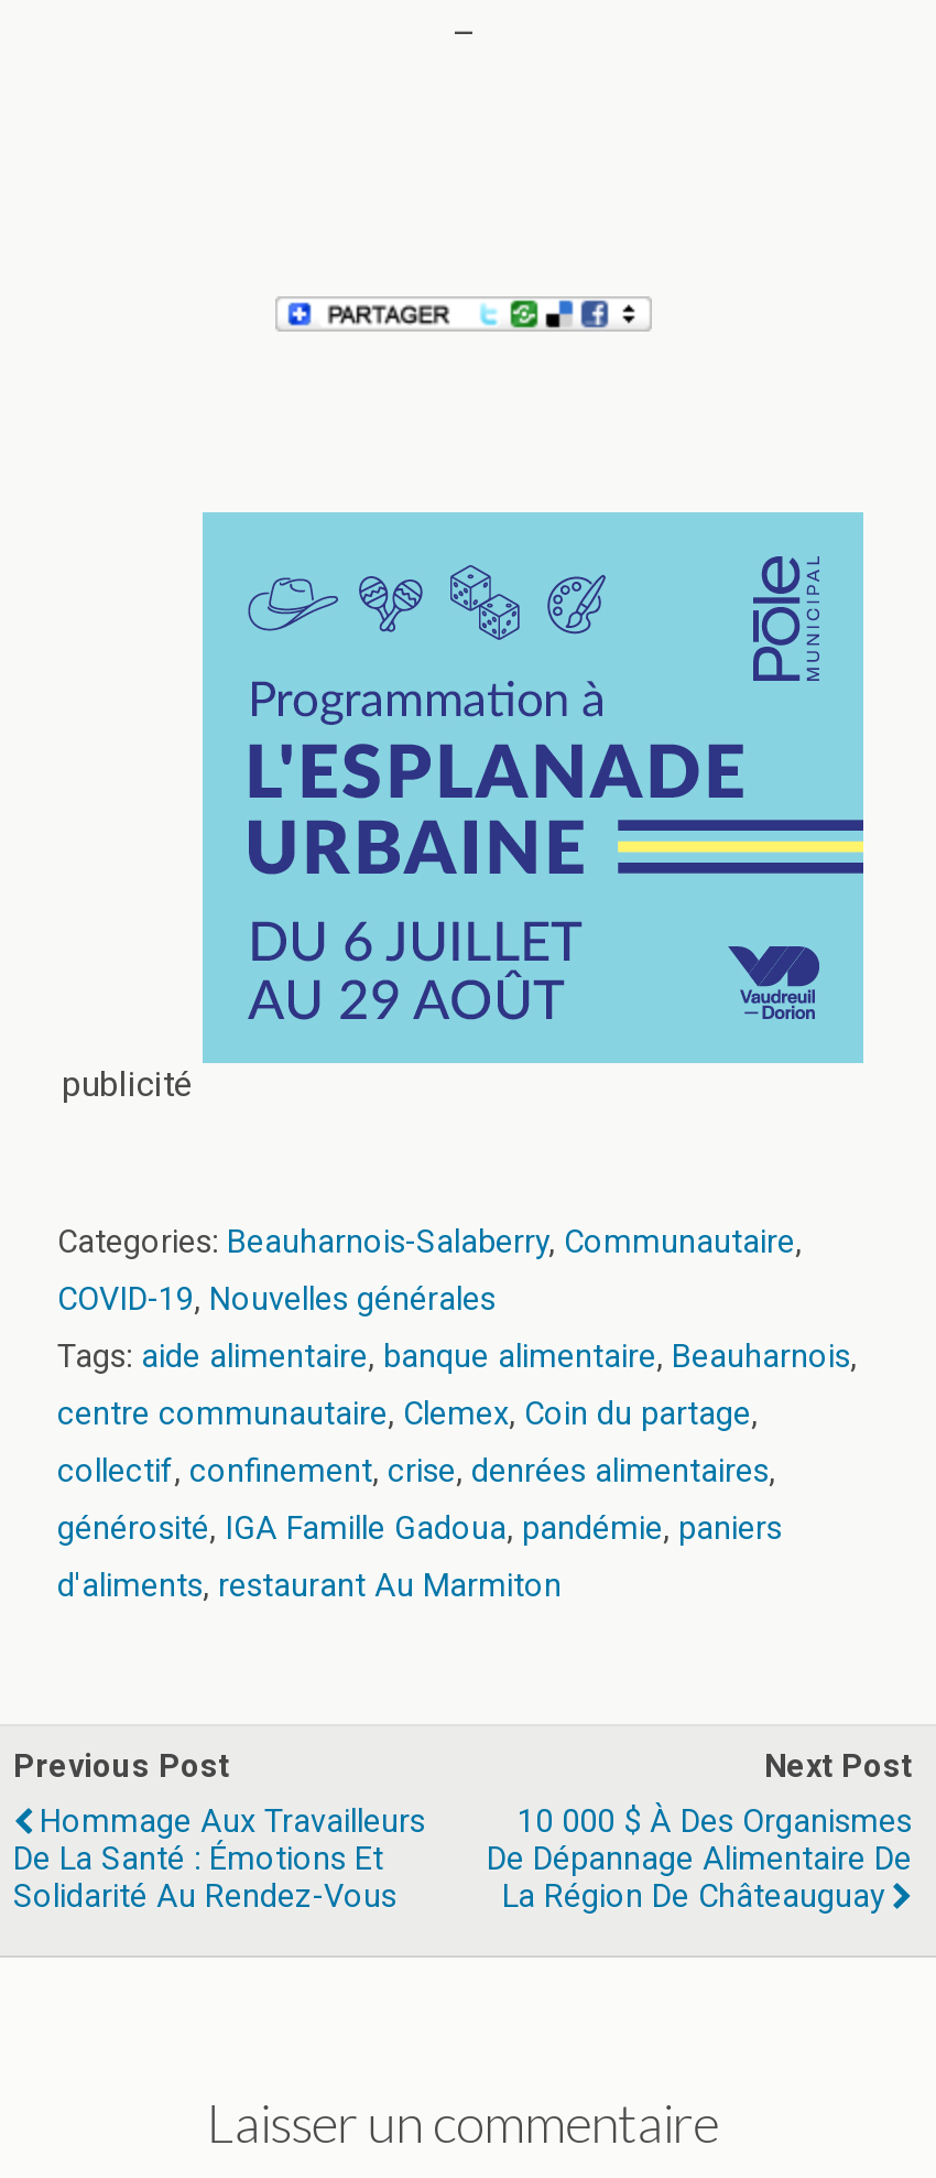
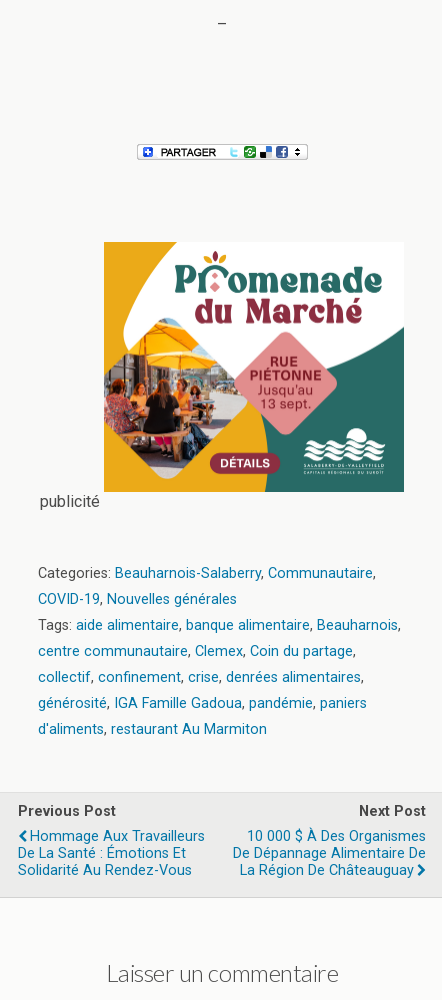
[200,511,866,1064] [image] -> [103,241,405,493] [image]

